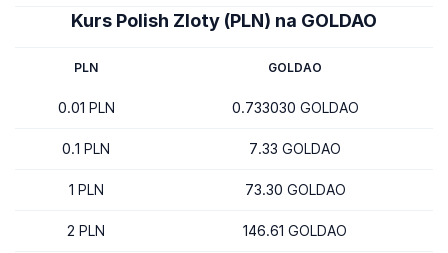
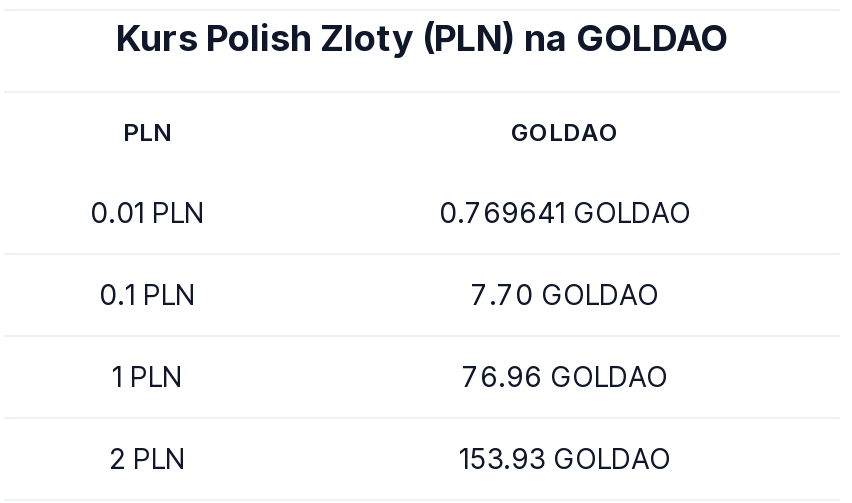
[231,99,358,116] 0.733030 GOLDAO -> [439,195,691,229] 0.769641 GOLDAO
[249,140,341,157] 7.33 GOLDAO -> [471,277,659,311] 7.70 GOLDAO
[244,181,345,198] 73.30 GOLDAO -> [462,359,668,393] 76.96 GOLDAO
[243,222,347,239] 146.61 GOLDAO -> [459,441,671,475] 153.93 GOLDAO

